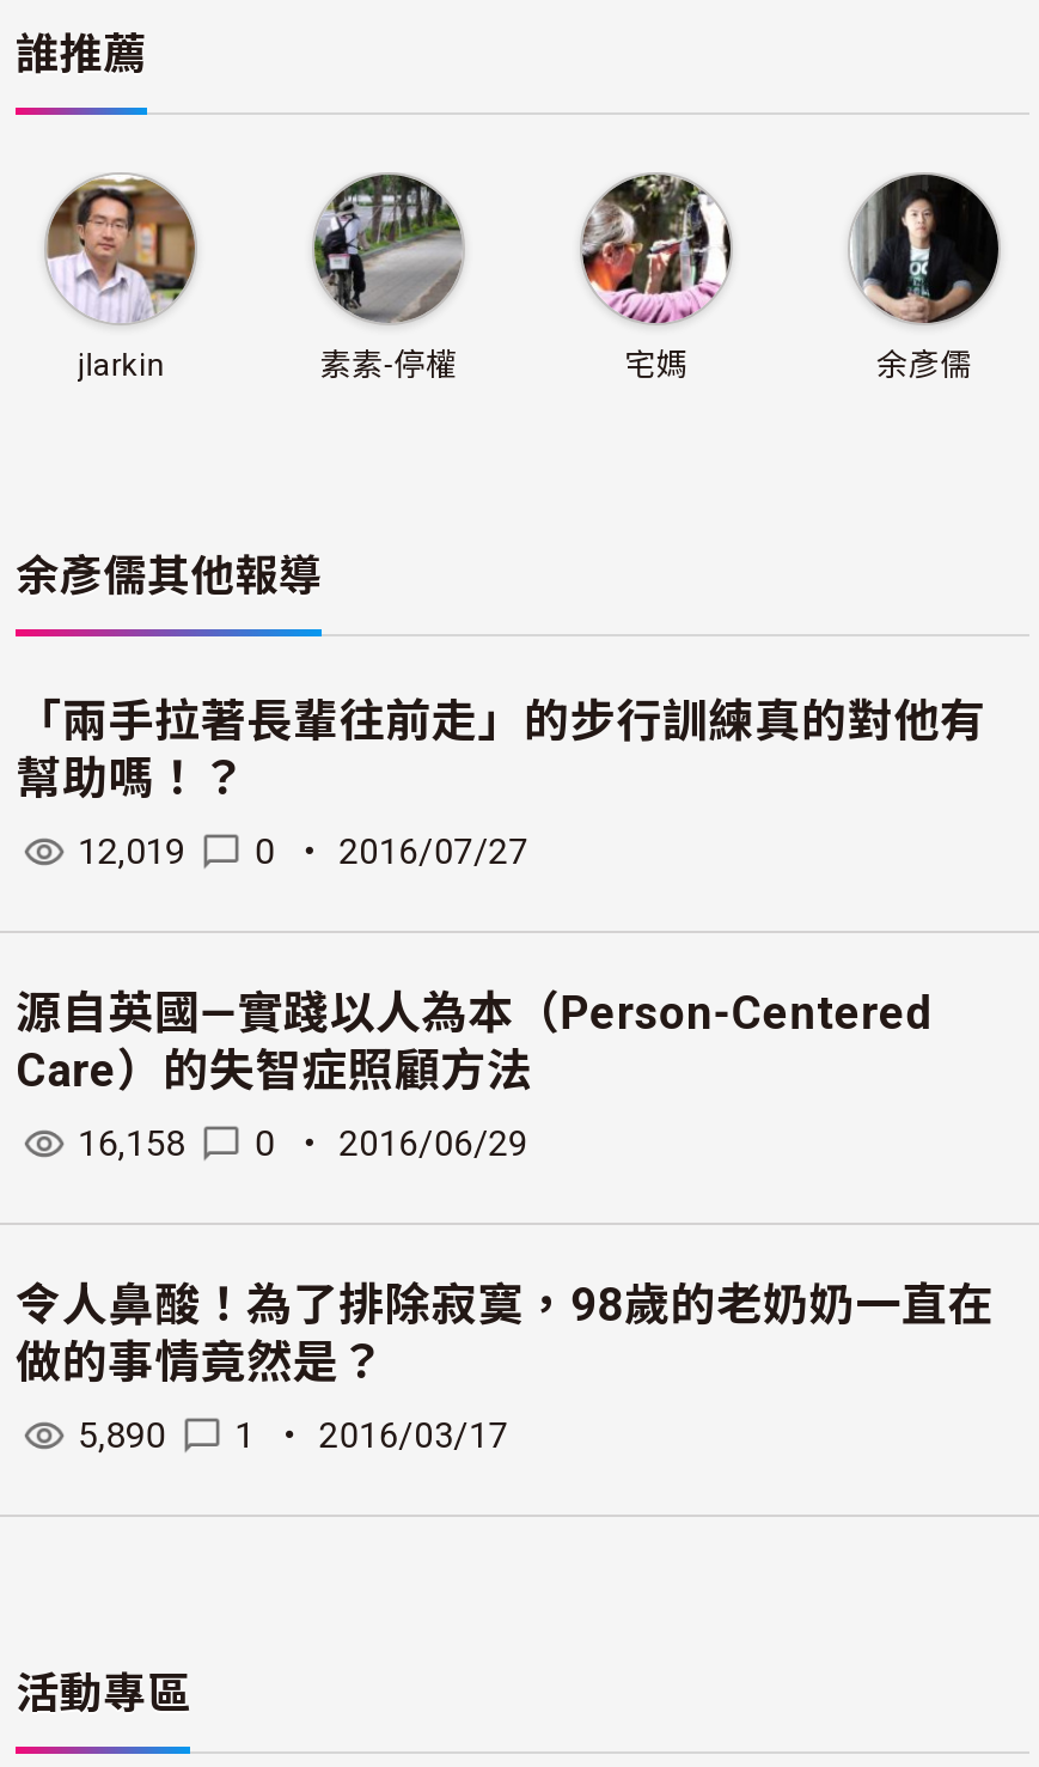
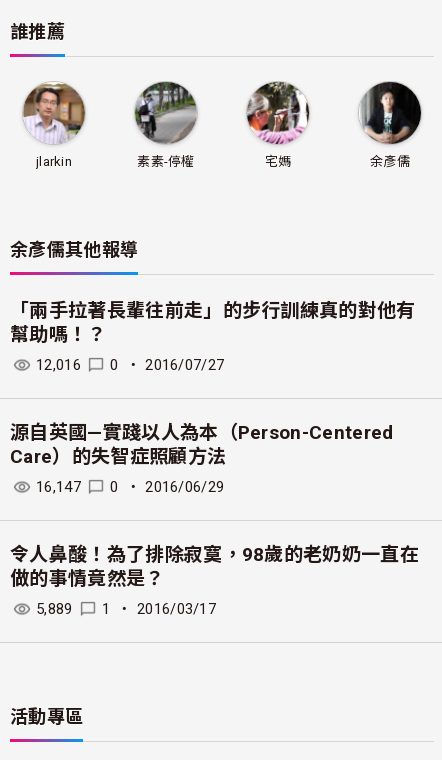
[78,829,528,872] 12,019 0 ・2016/07/27 -> [36,356,224,374] 12,016 0 ・2016/07/27
[78,1121,528,1164] 16,158 0 ・2016/06/29 -> [36,478,224,496] 16,147 0 ・2016/06/29
[78,1413,508,1456] 5,890 1 ・2016/03/17 -> [36,600,216,618] 5,889 1 ・2016/03/17

